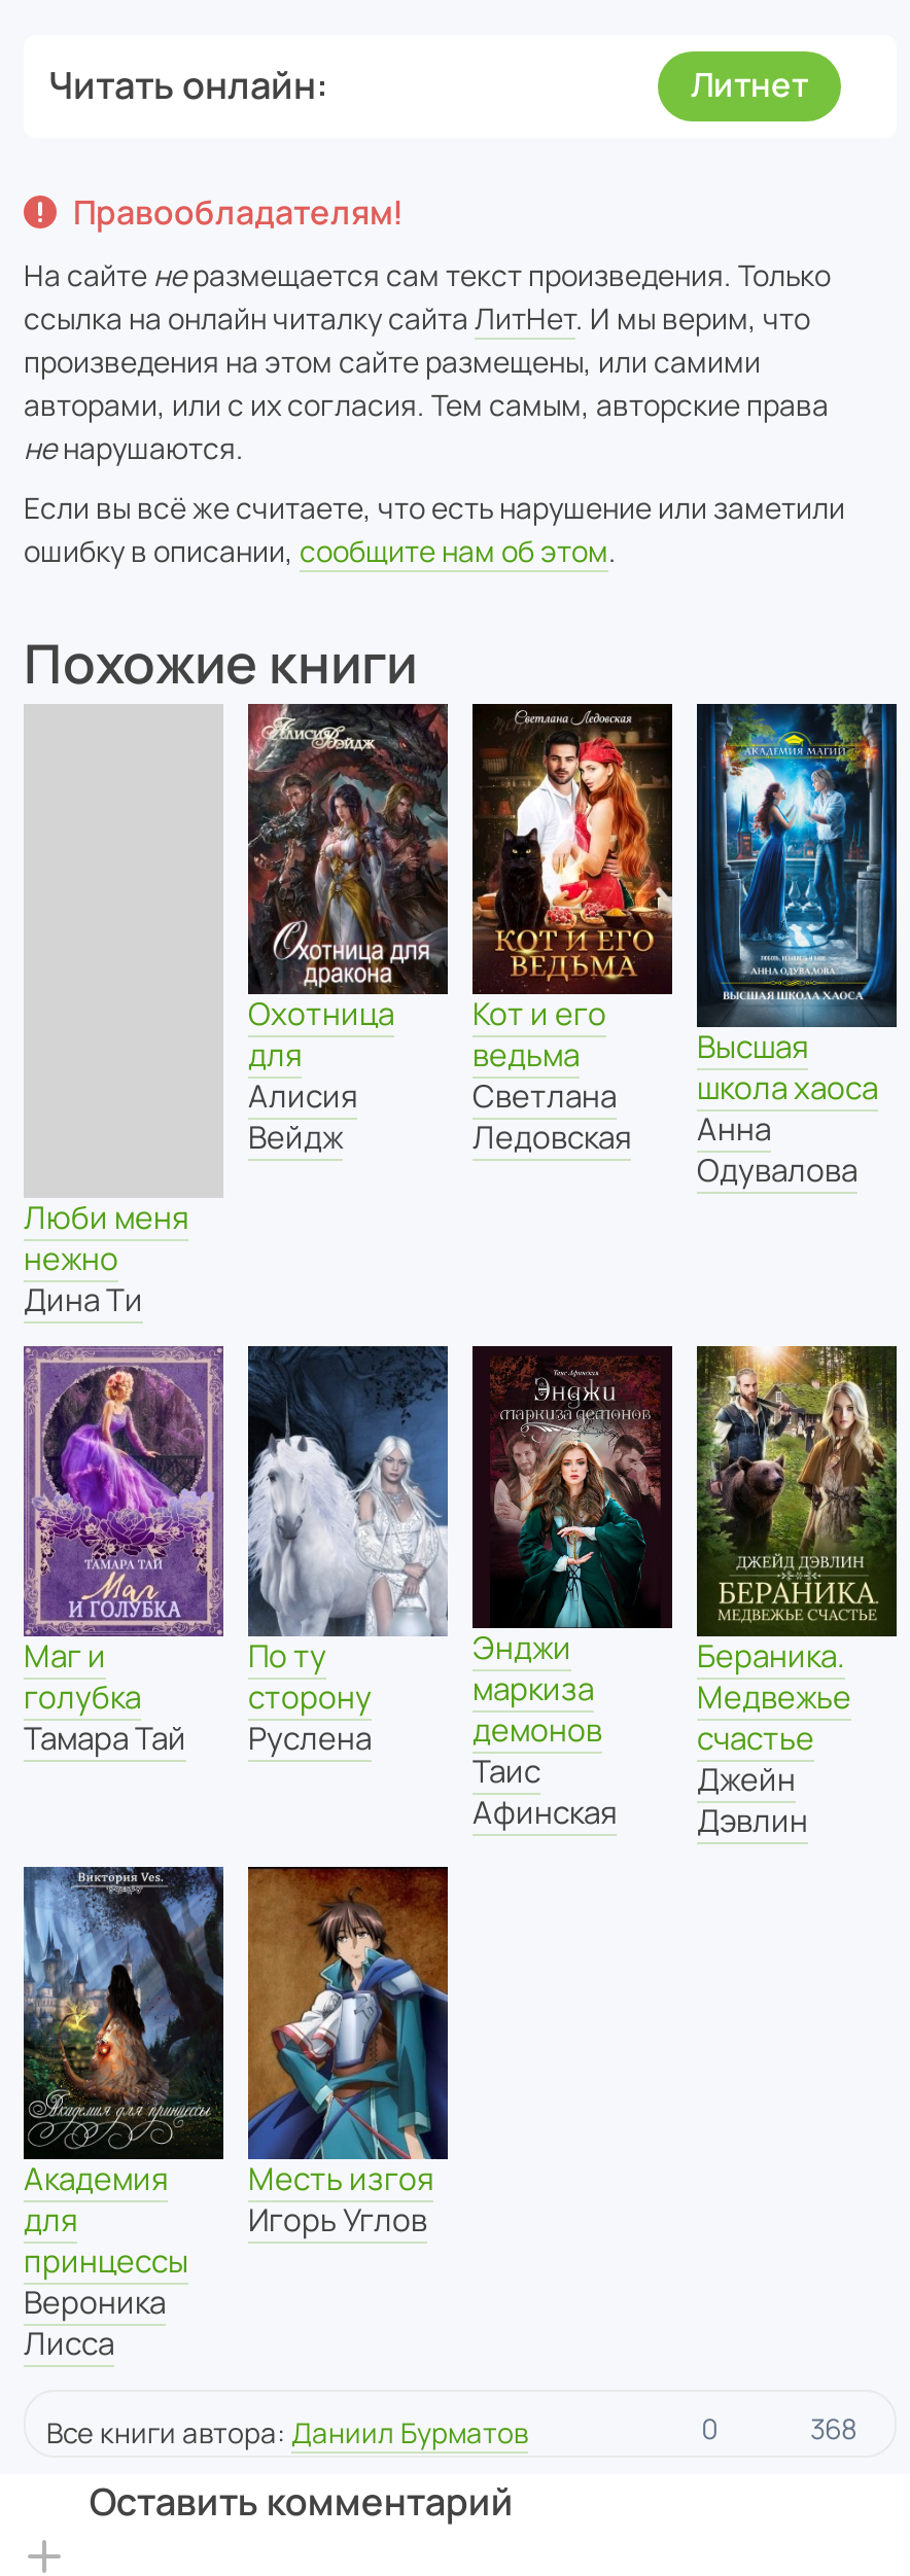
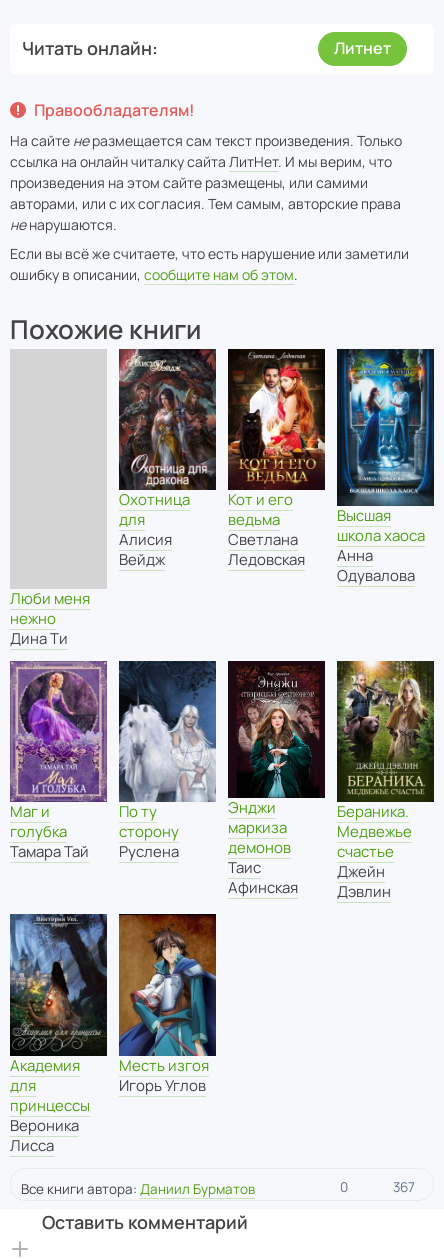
[810,2410,857,2447] 368 -> [393,1178,415,1196] 367

